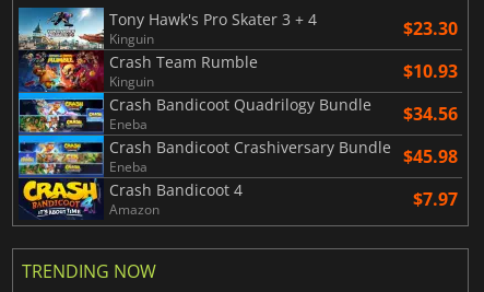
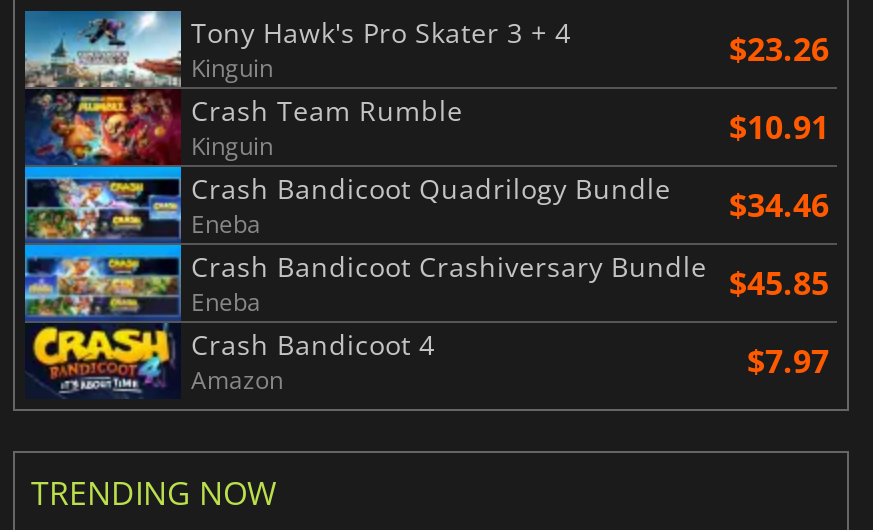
[403,16,458,40] $23.30 -> [729,27,829,71] $23.26
[403,59,458,83] $10.93 -> [729,105,829,149] $10.91
[109,94,458,126] Crash Bandicoot Quadrilogy Bundle $34.56 -> [191,169,829,227] Crash Bandicoot Quadrilogy Bundle $34.46
[109,137,458,168] Crash Bandicoot Crashiversary Bundle $45.98 -> [191,247,829,305] Crash Bandicoot Crashiversary Bundle $45.85

